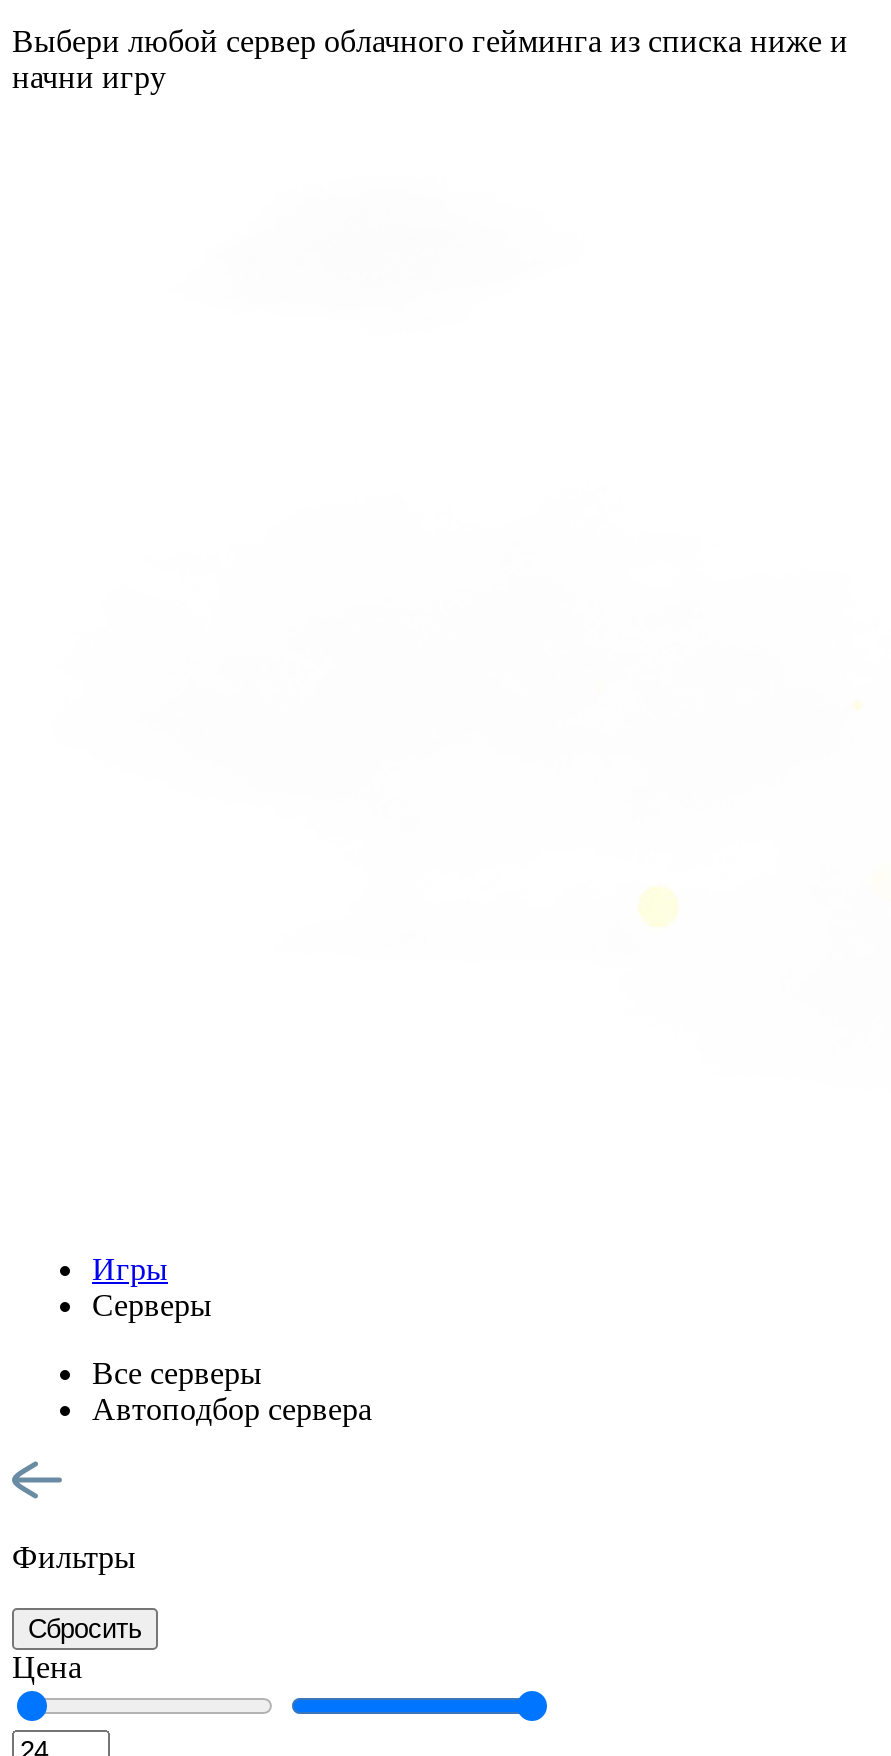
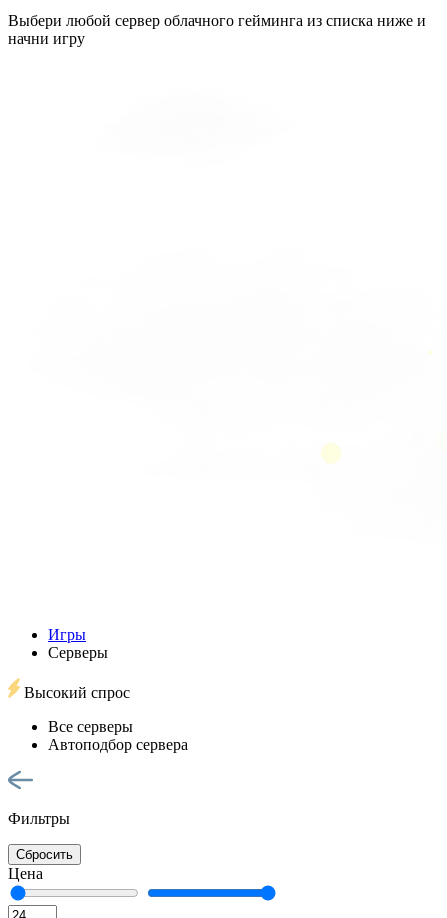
none -> [20,684,130,701] Высокий спрос

